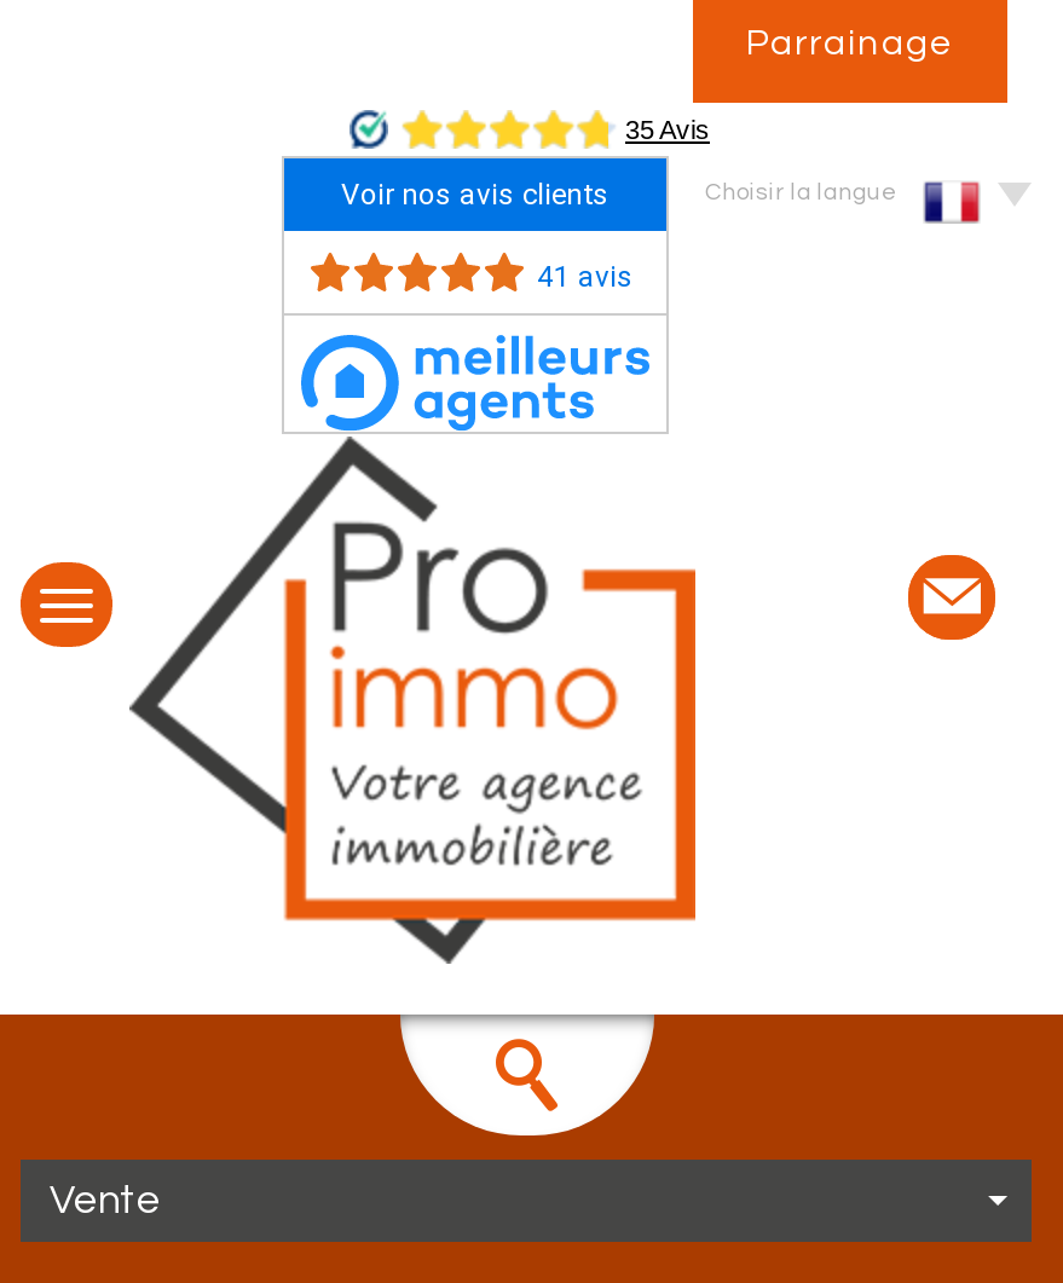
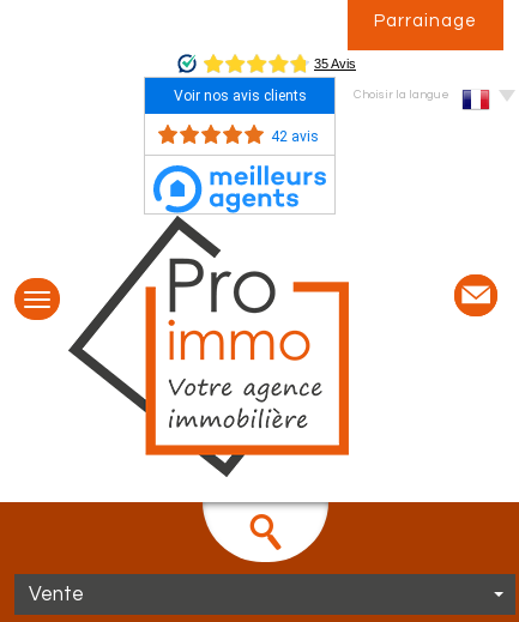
[537,260,634,294] 41 avis -> [270,128,318,145] 42 avis

